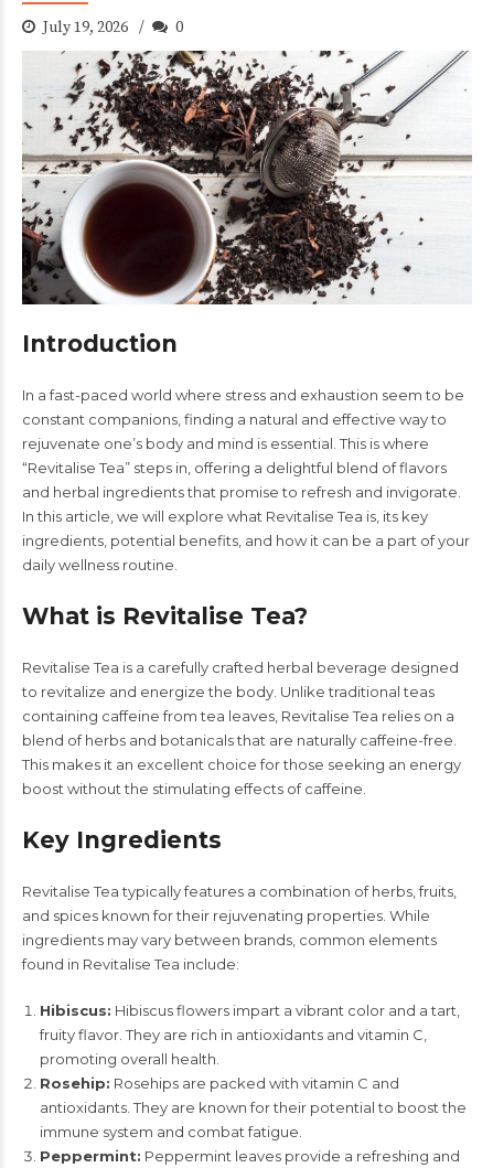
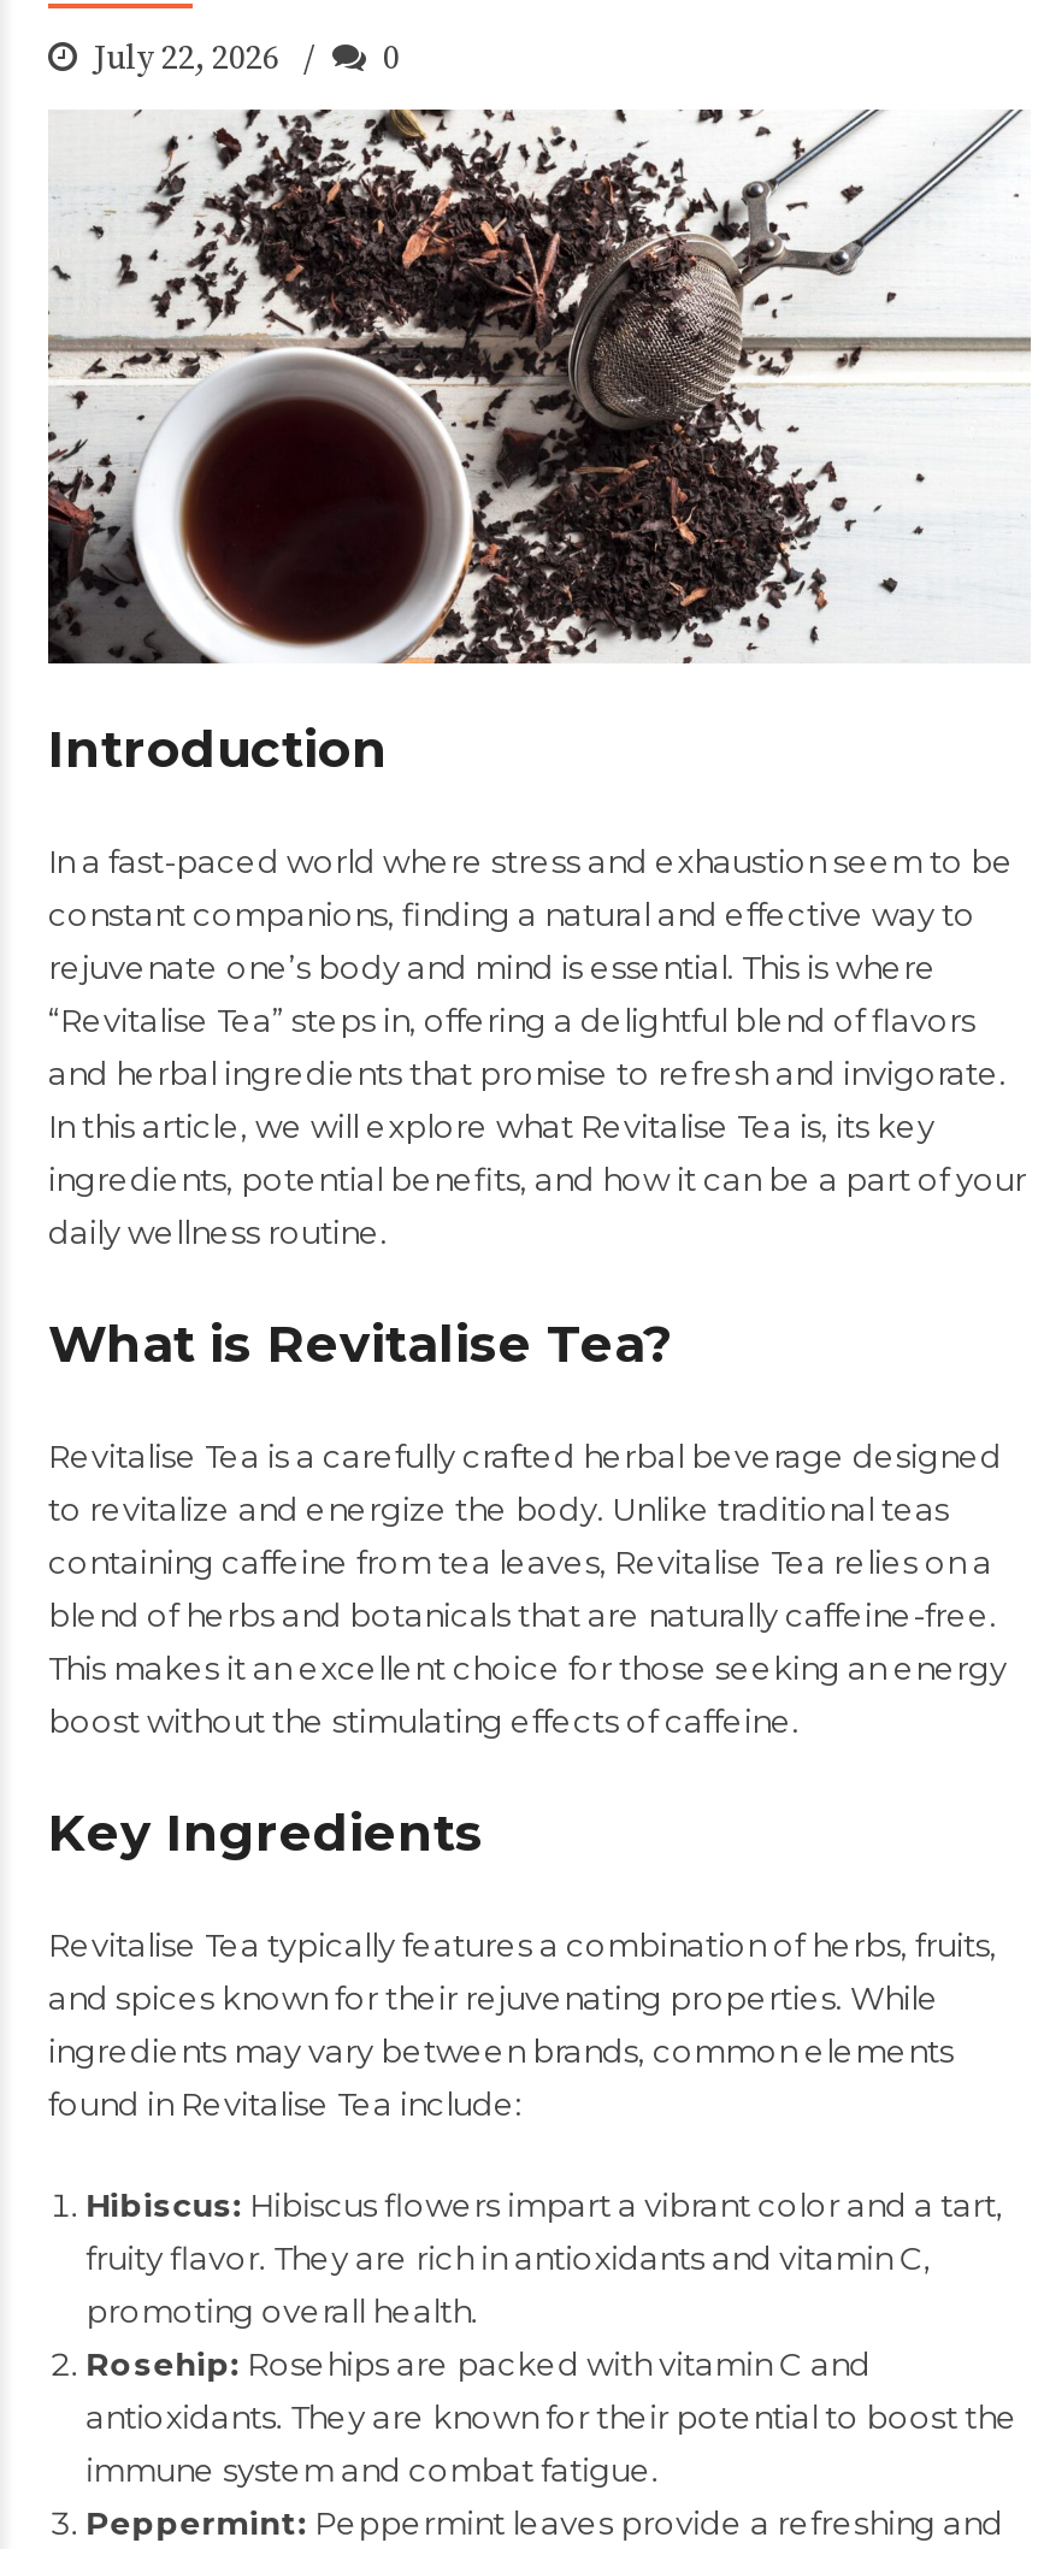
[43,18,131,37] July 19, 2026 -> [94,37,287,81] July 22, 2026

